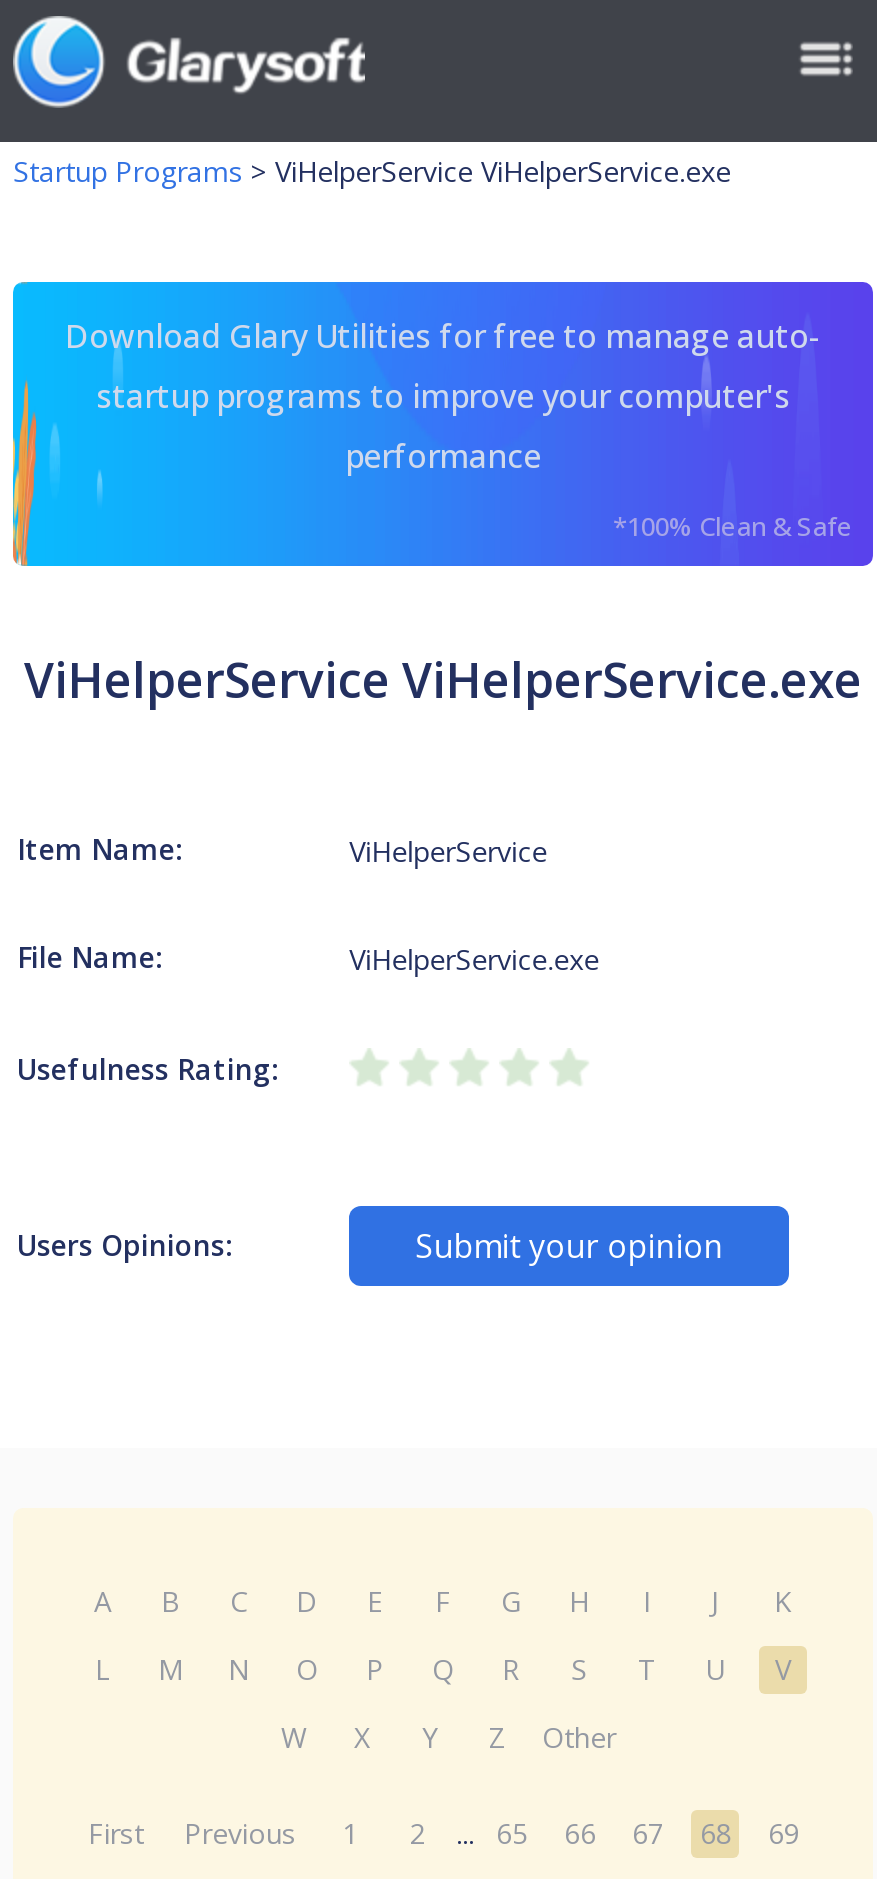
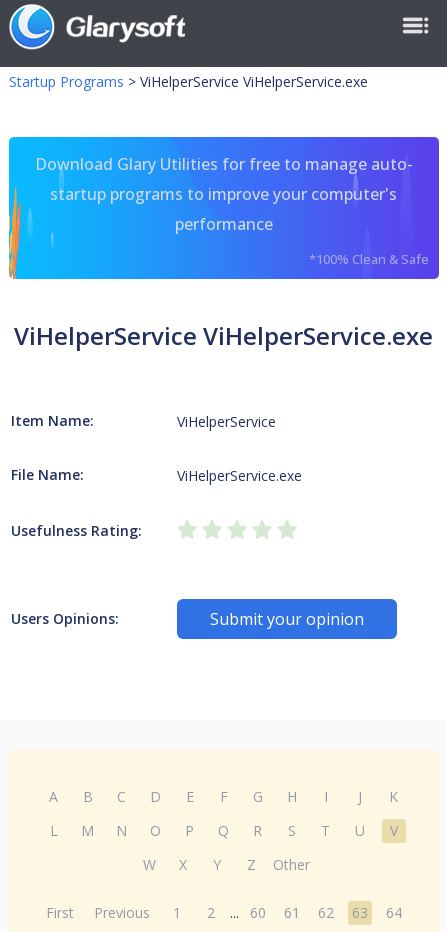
[410,1814,528,1852] 2 ... 65 -> [207,903,266,922] 2 ... 60
[564,1814,596,1852] 66 -> [284,903,300,922] 61
[632,1814,664,1852] 67 -> [318,903,334,922] 62
[700,1814,732,1852] 68 -> [352,903,368,922] 63
[768,1814,800,1852] 69 -> [386,903,402,922] 64

